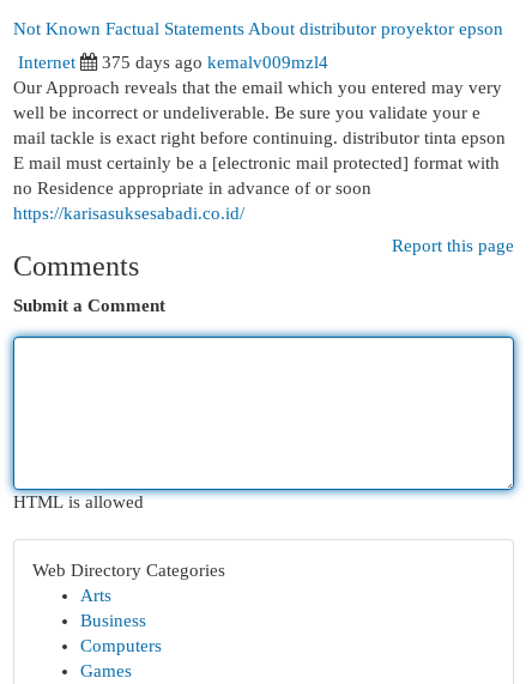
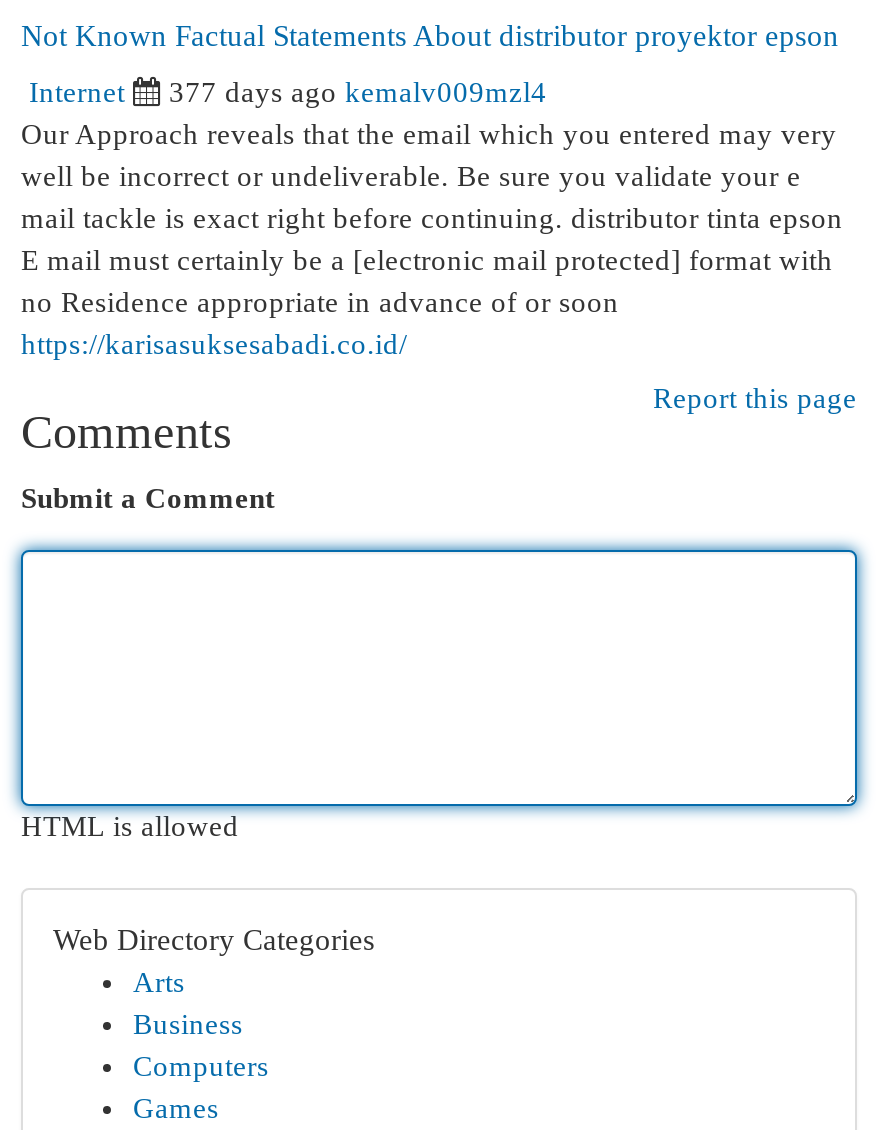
[102,53,328,72] 375 days ago kemalv009mzl4 -> [169,76,547,108] 377 days ago kemalv009mzl4

